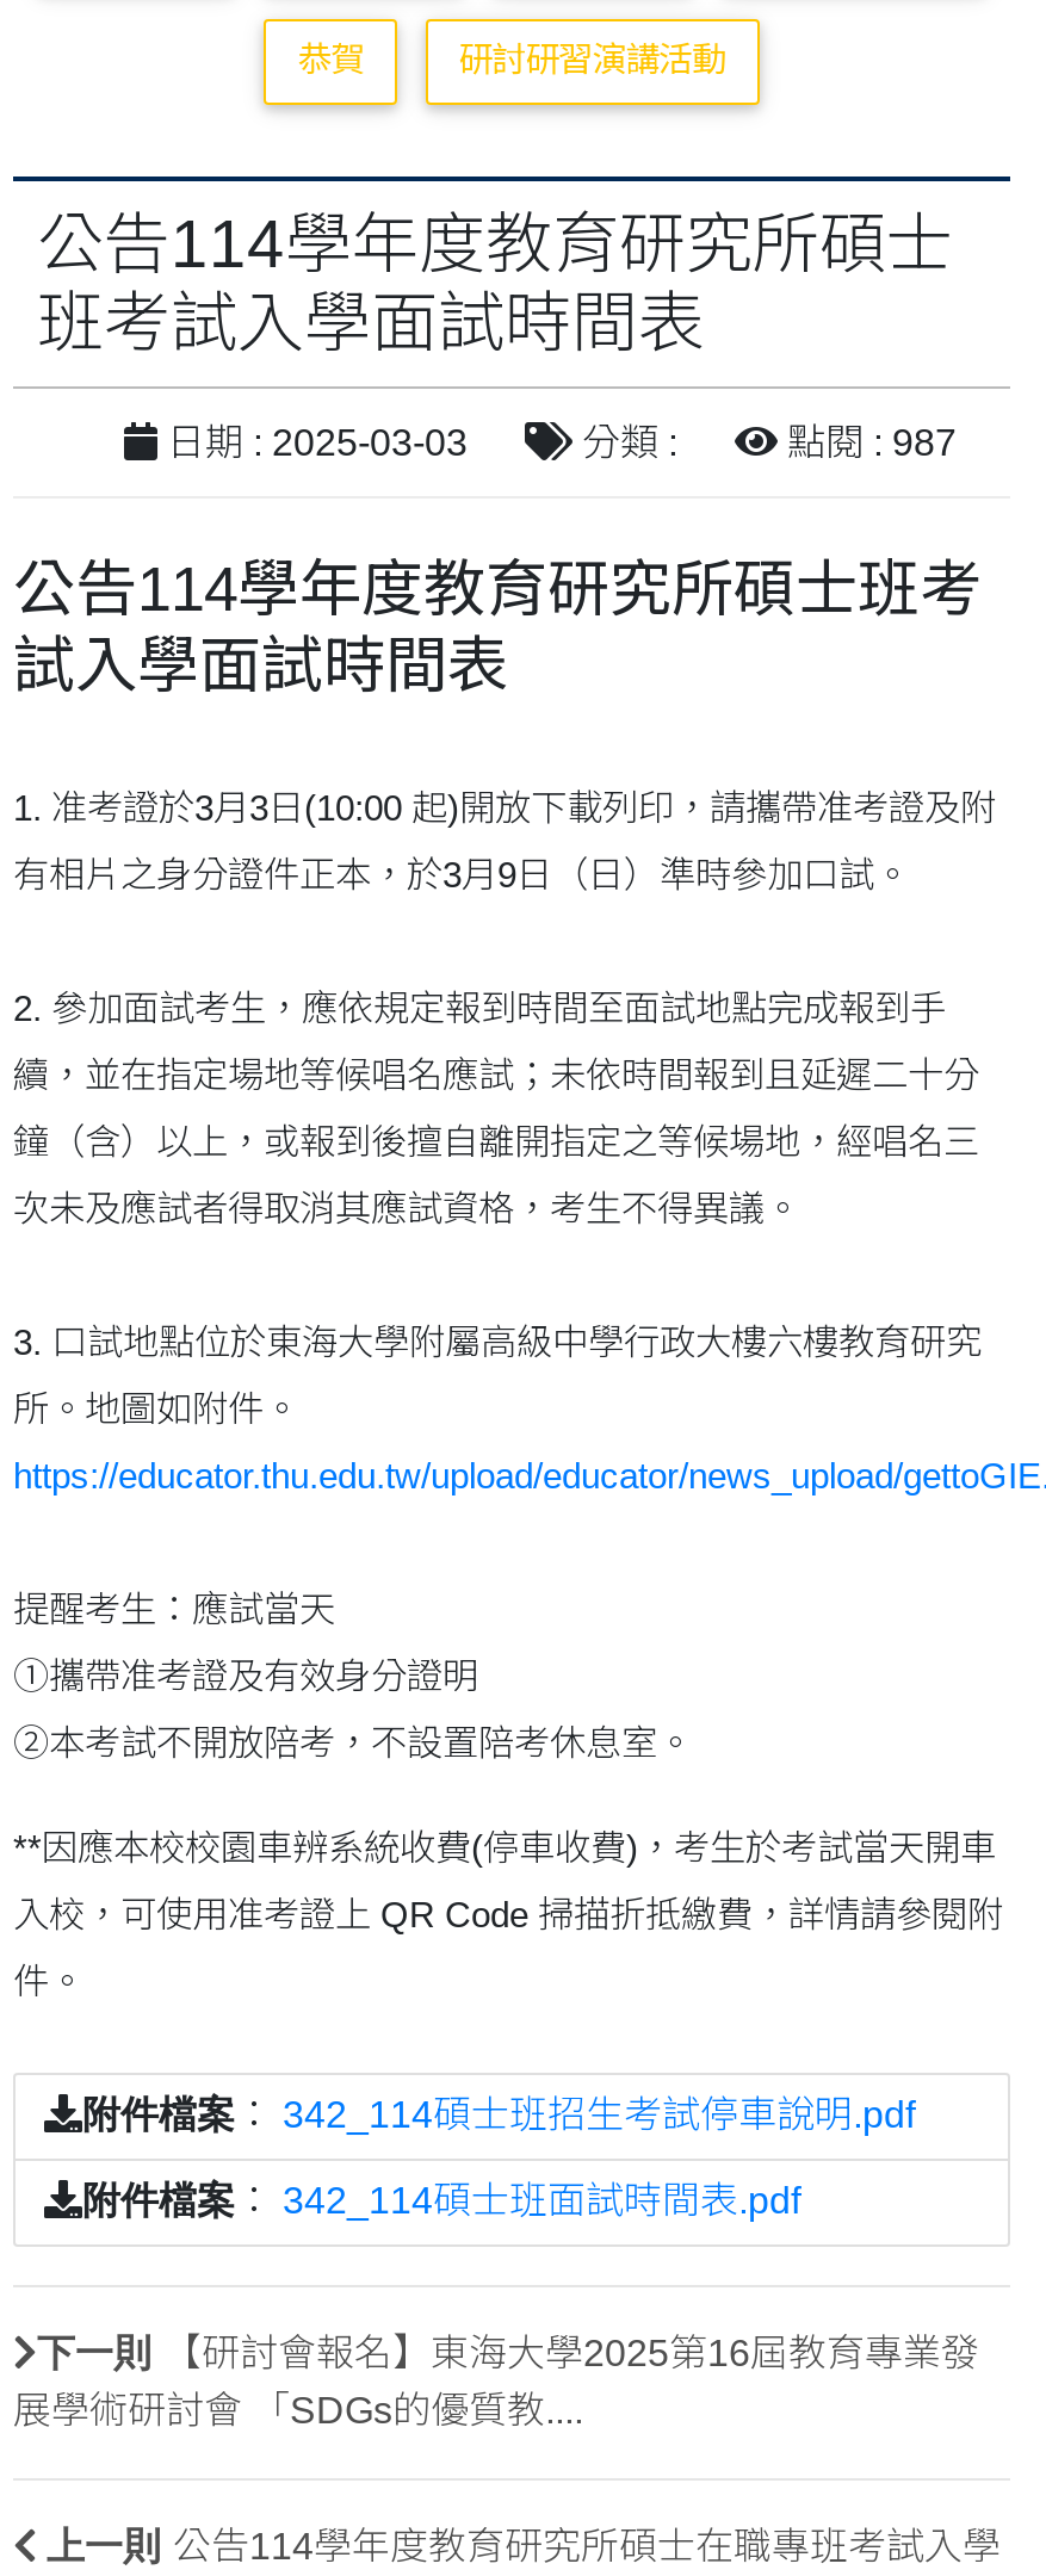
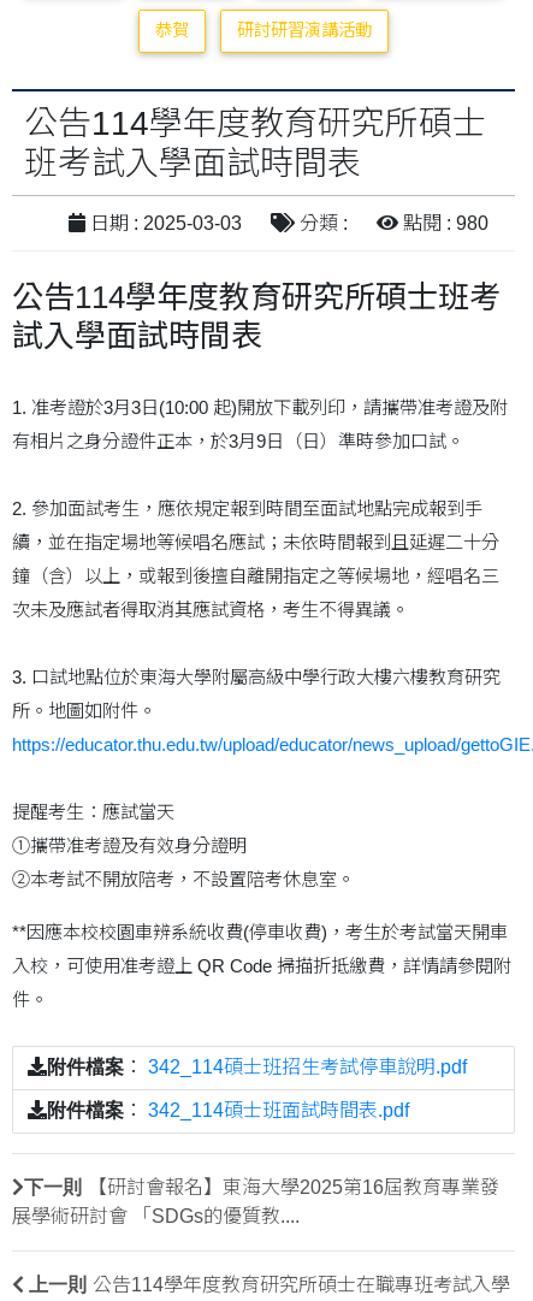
[778,421,957,462] 點閱 : 987 -> [398,213,488,233] 點閱 : 980

